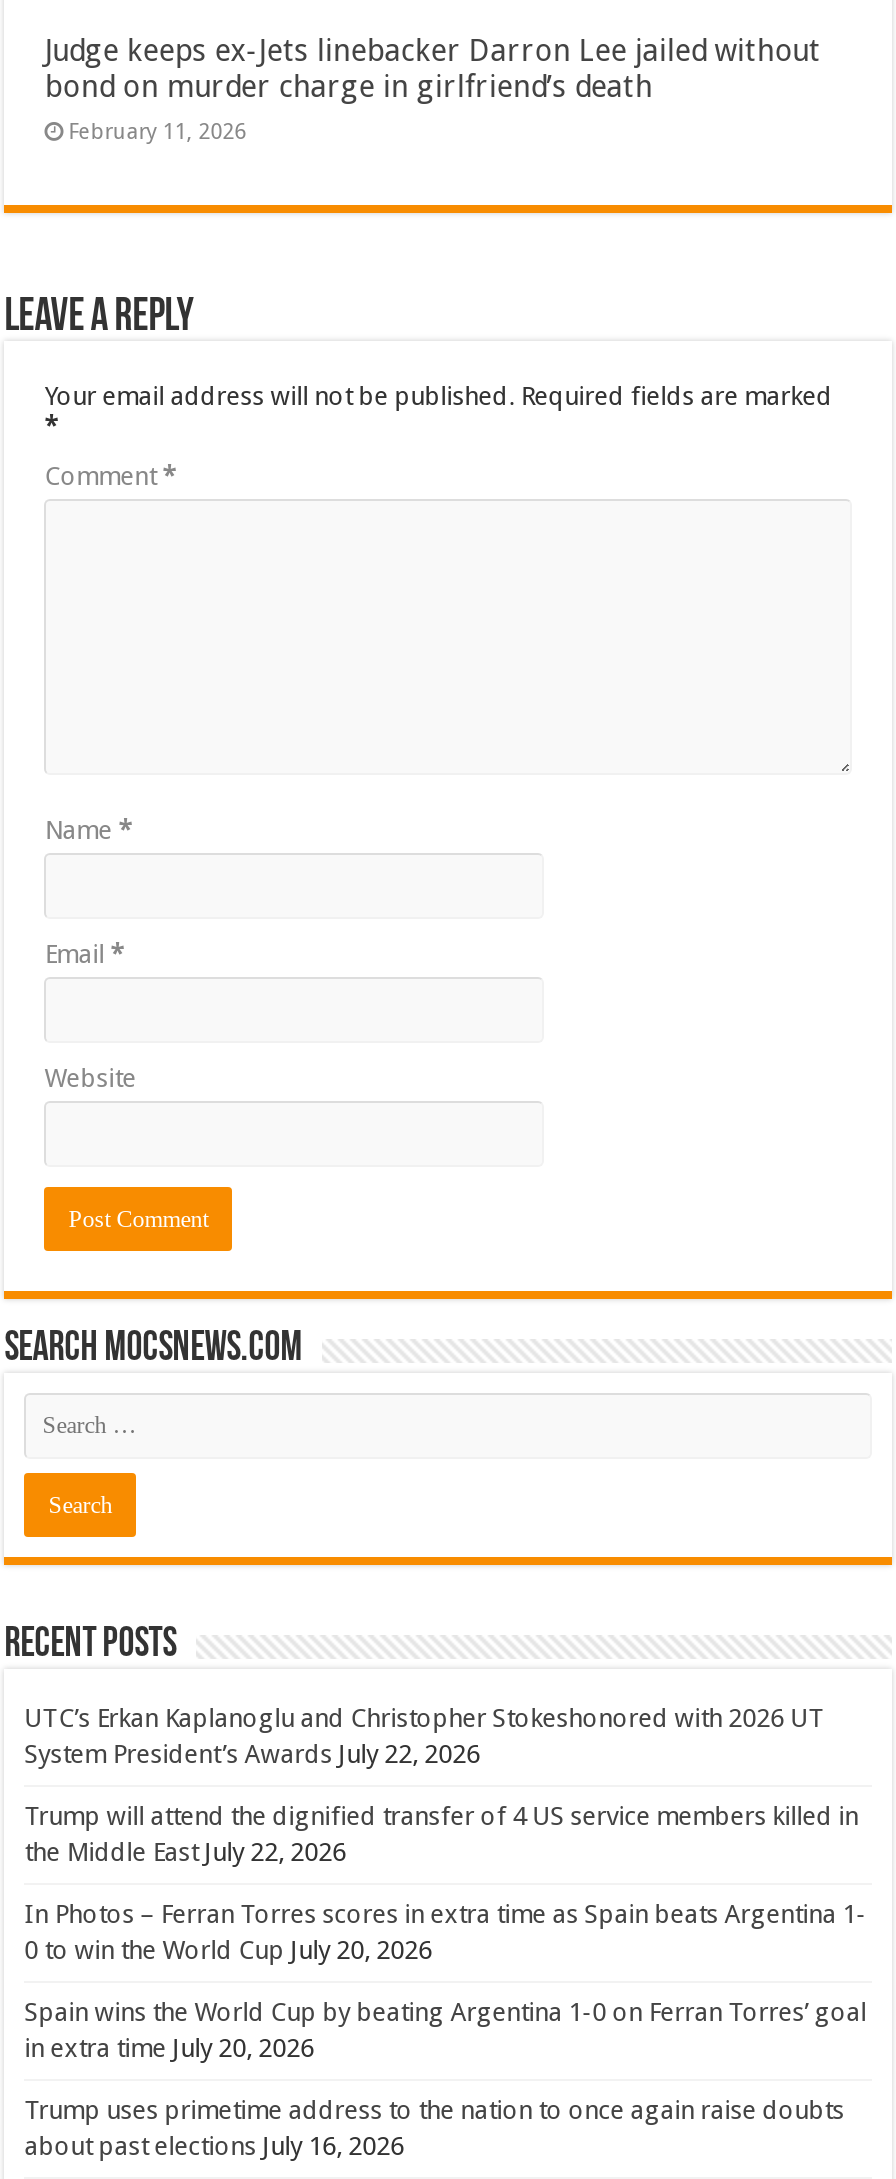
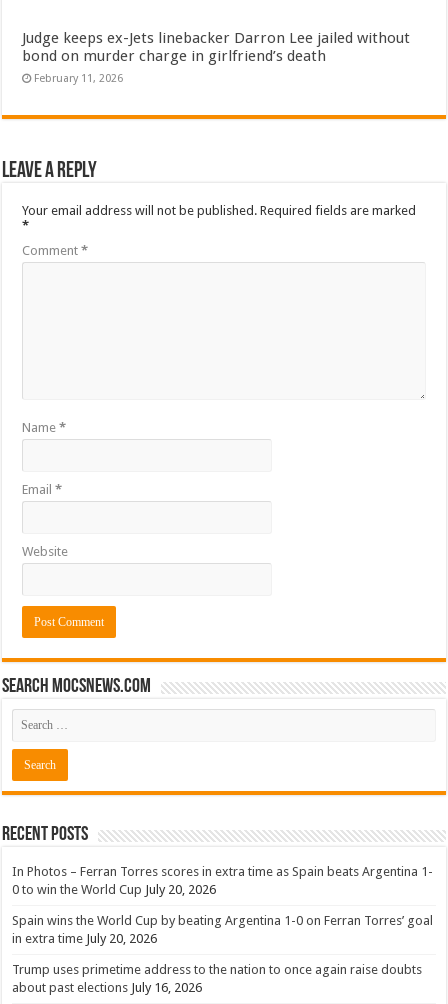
[24,1703,858,1867] UTC’s Erkan Kaplanoglu and Christopher Stokeshonored with 2026 UT | System President’s Awards July 22, 2026 | Trump will attend the dignified transfer of 4 US service members killed in | the Middle East July 22, 2026 -> none

